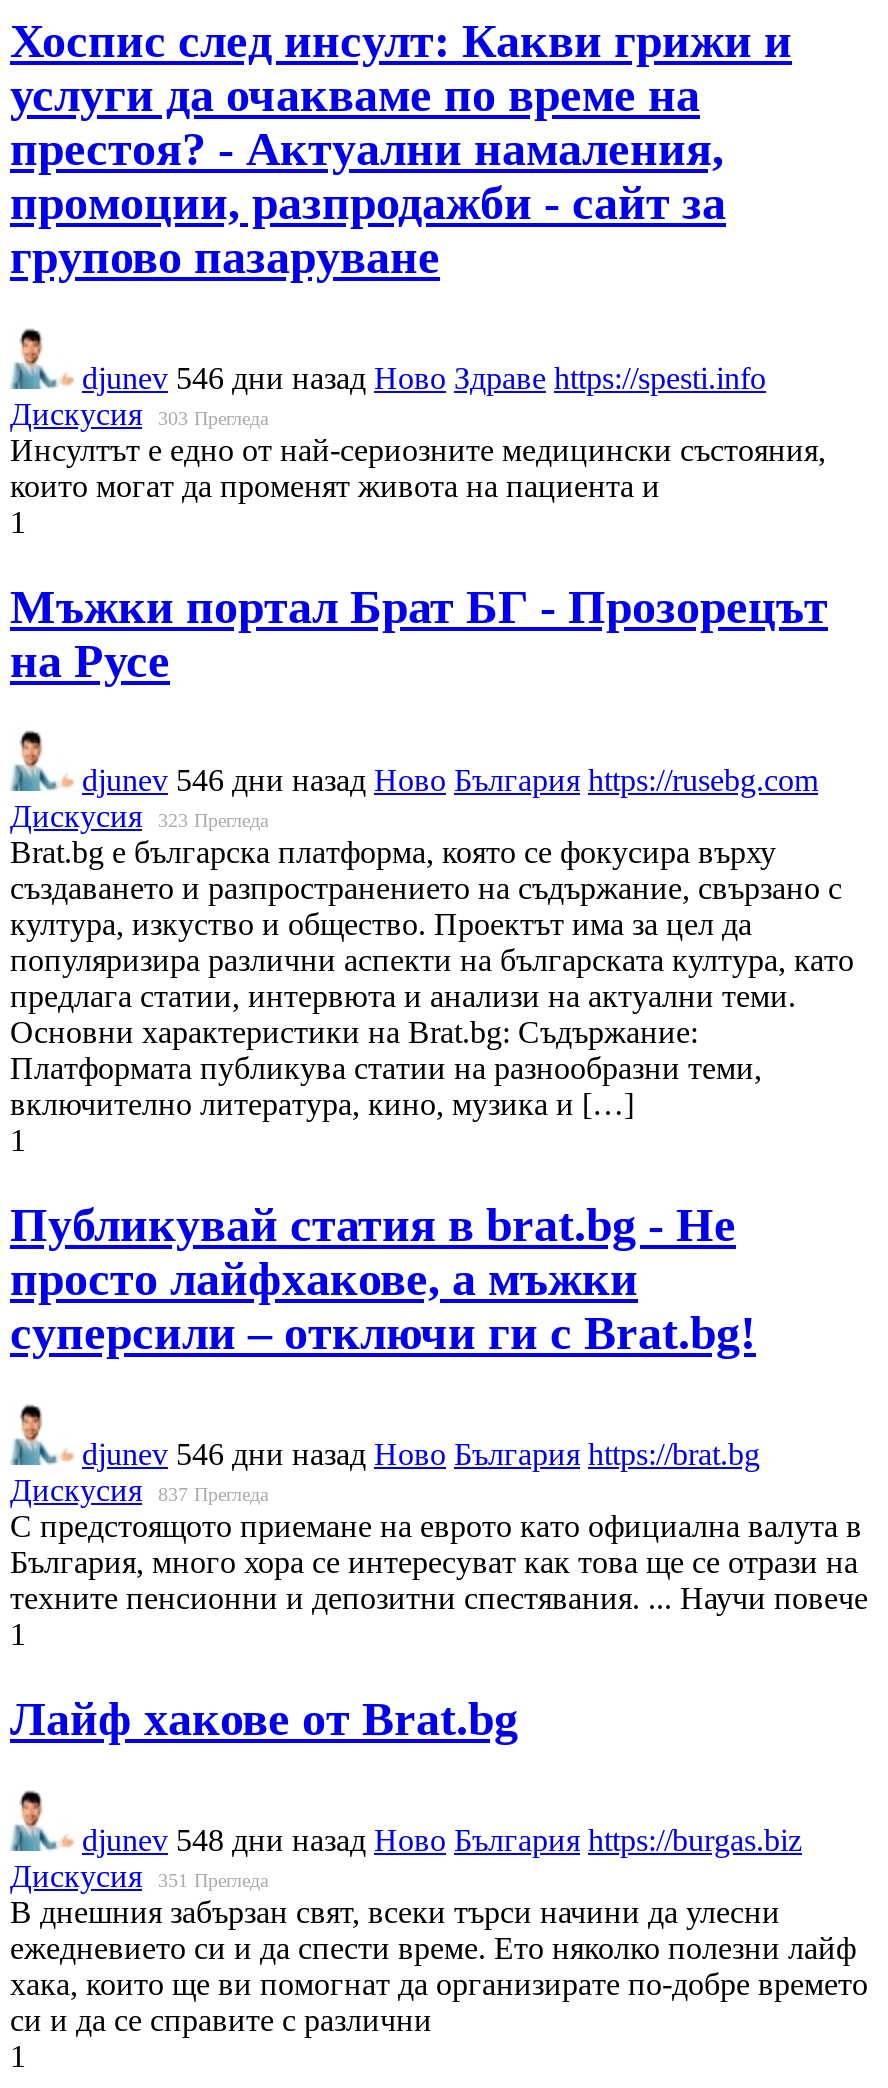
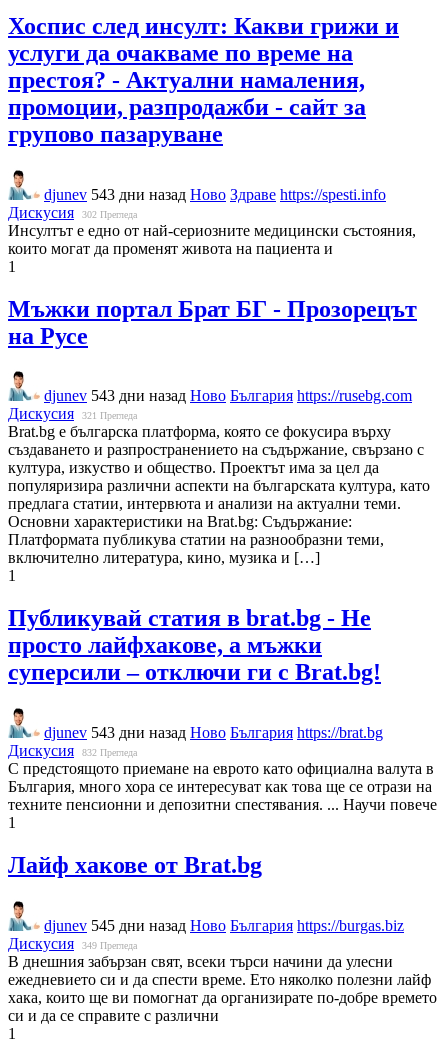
[82,360,766,394] djunev 546 дни назад Ново Здраве https://spesti.info -> [44,186,386,203] djunev 543 дни назад Ново Здраве https://spesti.info
[10,396,268,430] Дискусия 303 Прегледа -> [8,204,137,221] Дискусия 302 Прегледа
[82,764,818,798] djunev 546 дни назад Ново България https://rusebg.com -> [44,387,412,404] djunev 543 дни назад Ново България https://rusebg.com
[10,800,268,834] Дискусия 323 Прегледа -> [8,405,137,422] Дискусия 321 Прегледа
[82,1437,760,1471] djunev 546 дни назад Ново България https://brat.bg -> [44,724,383,741] djunev 543 дни назад Ново България https://brat.bg
[10,1473,268,1507] Дискусия 837 Прегледа -> [8,742,137,759] Дискусия 832 Прегледа
[82,1823,802,1857] djunev 548 дни назад Ново България https://burgas.biz -> [44,917,404,934] djunev 545 дни назад Ново България https://burgas.biz
[10,1859,268,1893] Дискусия 351 Прегледа -> [8,935,137,952] Дискусия 349 Прегледа

